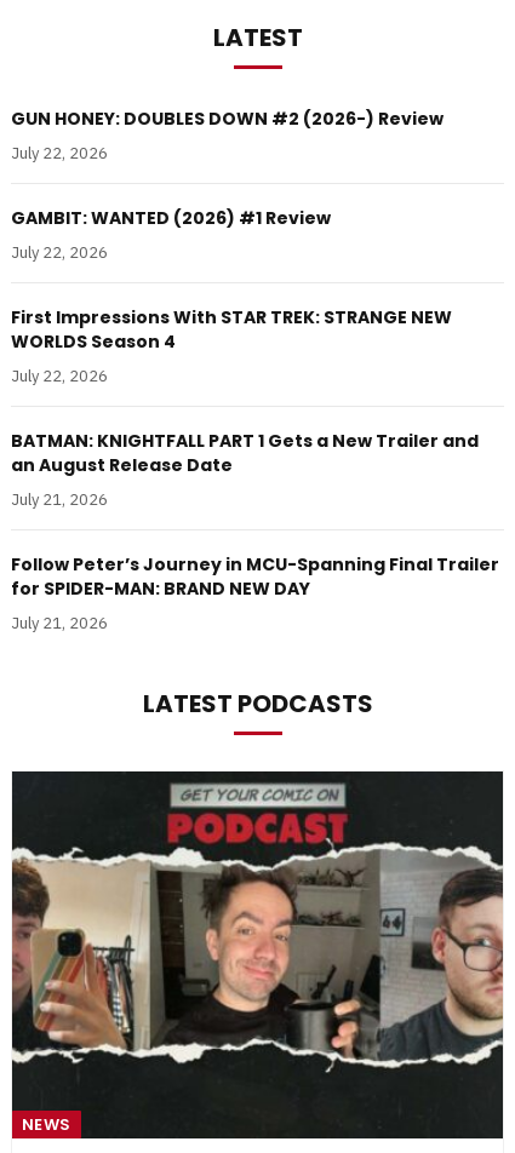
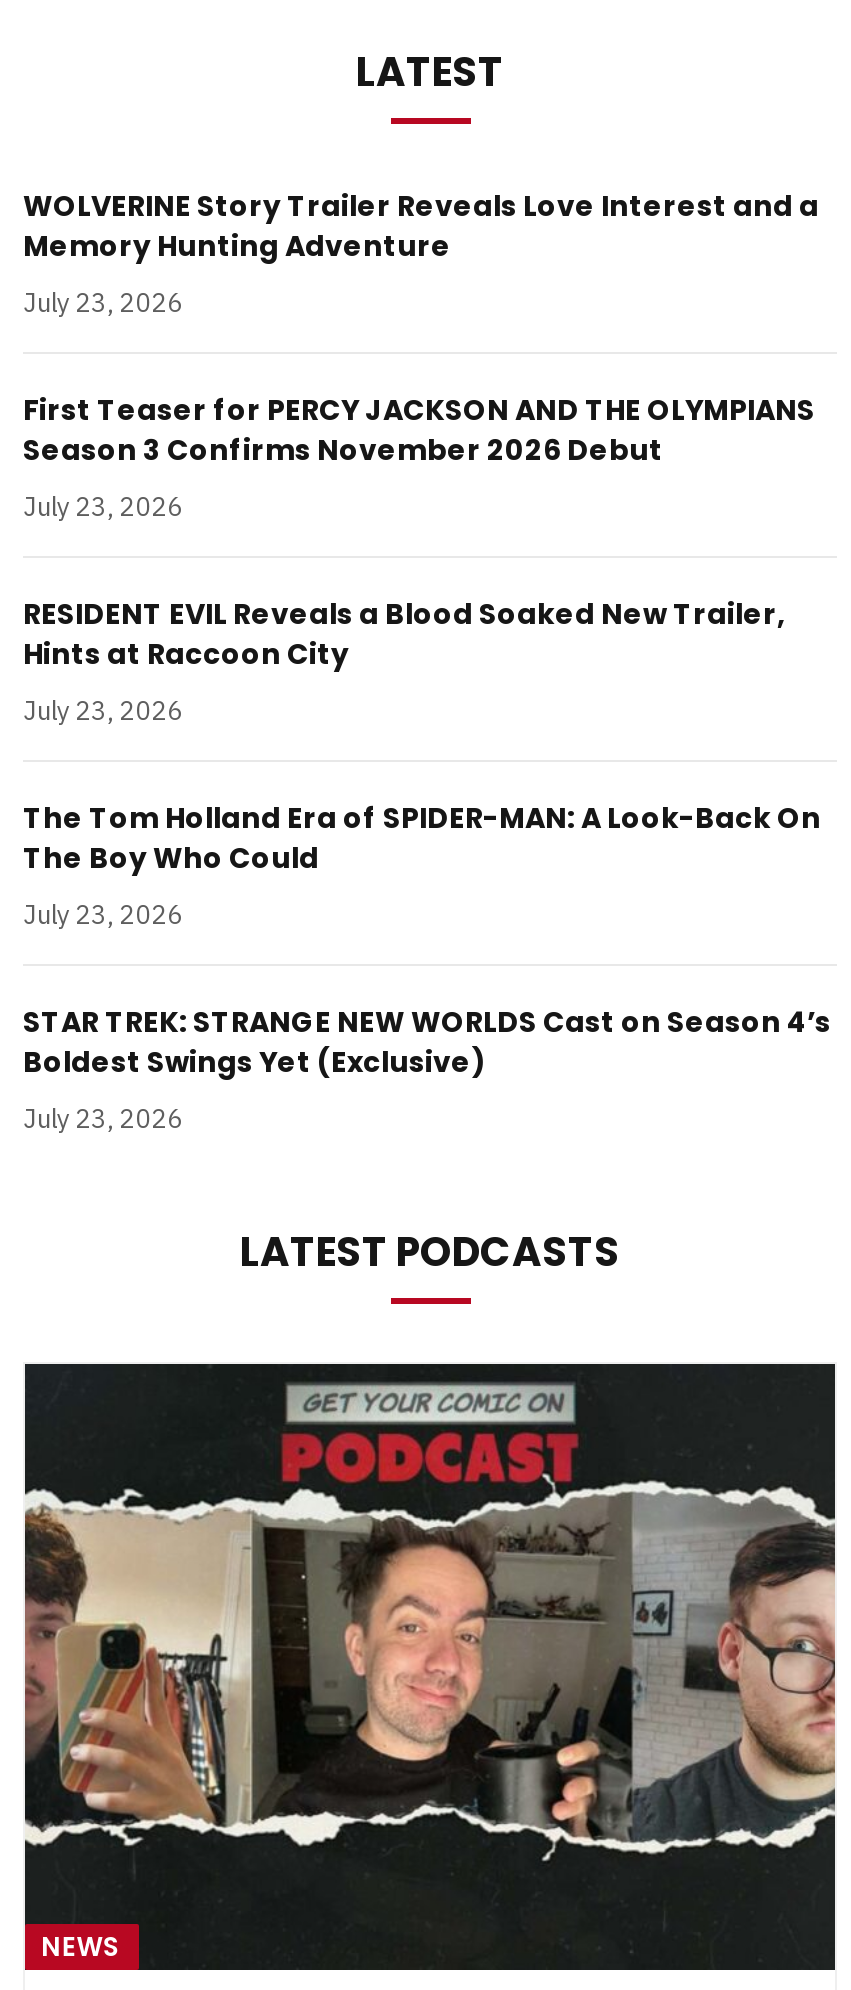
[11,106,444,130] GUN HONEY: DOUBLES DOWN #2 (2026-) Review -> [23,185,819,265] WOLVERINE Story Trailer Reveals Love Interest and a | Memory Hunting Adventure
[11,142,108,163] July 22, 2026 -> [23,285,183,319] July 23, 2026
[11,205,331,230] GAMBIT: WANTED (2026) #1 Review -> [23,389,815,469] First Teaser for PERCY JACKSON AND THE OLYMPIANS | Season 3 Confirms November 2026 Debut
[11,242,108,262] July 22, 2026 -> [23,489,183,523] July 23, 2026
[11,305,452,353] First Impressions With STAR TREK: STRANGE NEW | WORLDS Season 4 -> [23,593,785,673] RESIDENT EVIL Reveals a Blood Soaked New Trailer, | Hints at Raccoon City
[11,365,108,386] July 22, 2026 -> [23,693,183,727] July 23, 2026
[11,428,479,477] BATMAN: KNIGHTFALL PART 1 Gets a New Trailer and | an August Release Date -> [23,797,821,877] The Tom Holland Era of SPIDER-MAN: A Look-Back On | The Boy Who Could
[11,489,108,509] July 21, 2026 -> [23,897,183,931] July 23, 2026
[11,552,499,600] Follow Peter’s Journey in MCU-Spanning Final Trailer | for SPIDER-MAN: BRAND NEW DAY -> [23,1001,831,1081] STAR TREK: STRANGE NEW WORLDS Cast on Season 4’s | Boldest Swings Yet (Exclusive)
[11,612,108,633] July 21, 2026 -> [23,1101,183,1135] July 23, 2026

